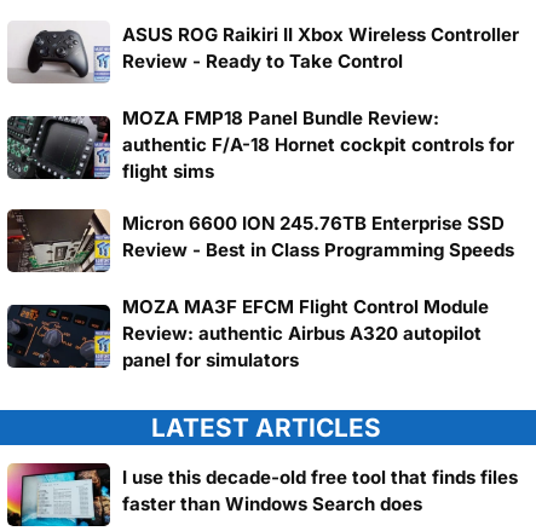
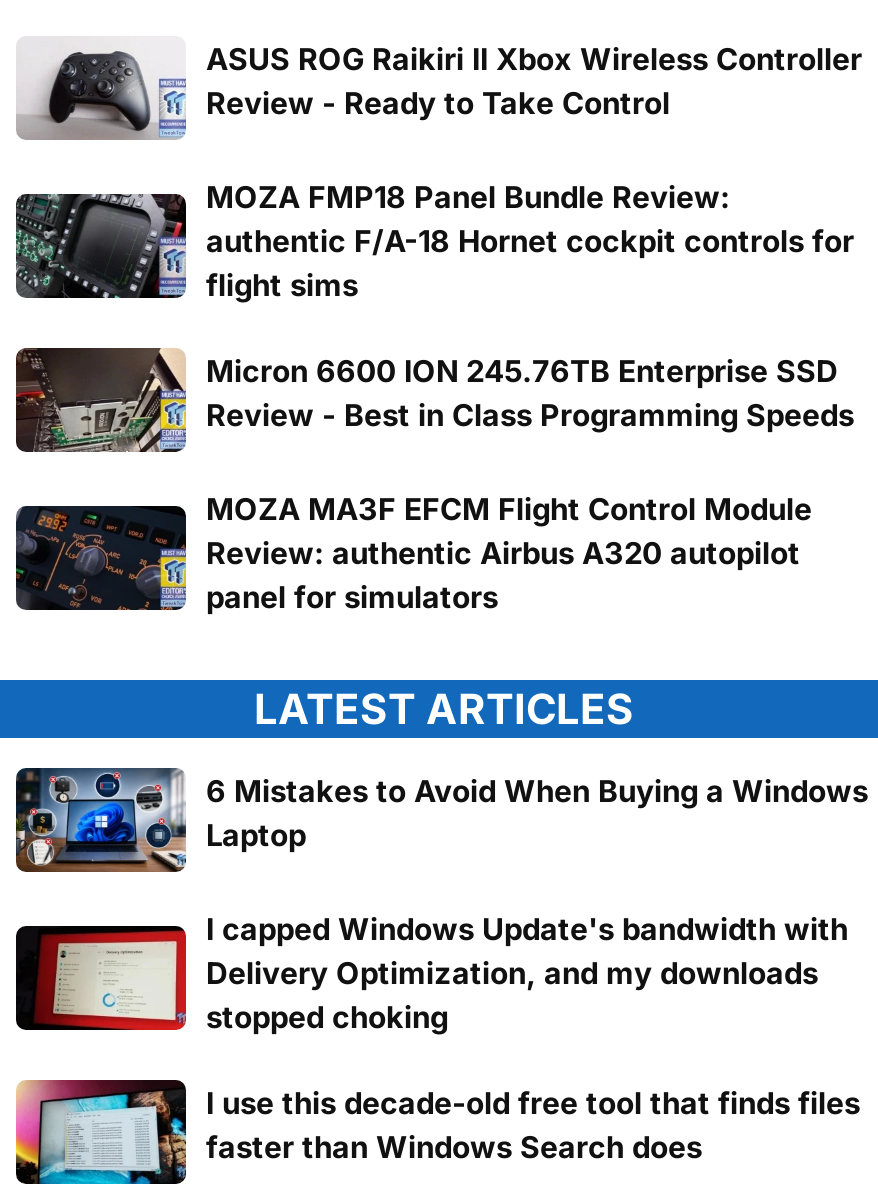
none -> [14,768,868,1036] [image] | 6 Mistakes to Avoid When Buying a Windows | Laptop | I capped Windows Update's bandwidth with | Delivery Optimization, and my downloads | stopped choking
none -> [14,924,178,1032] [image]

